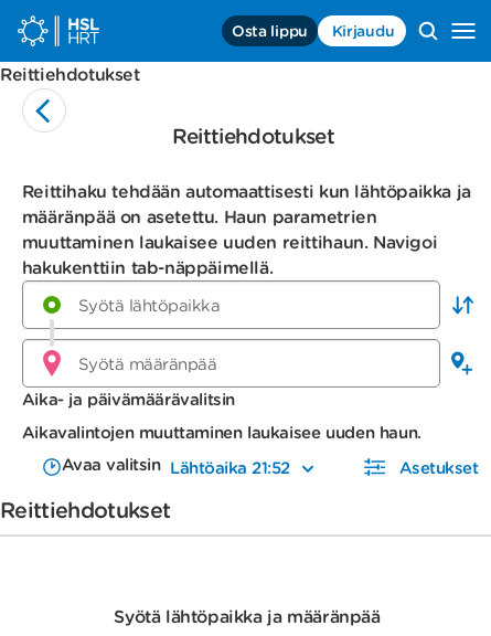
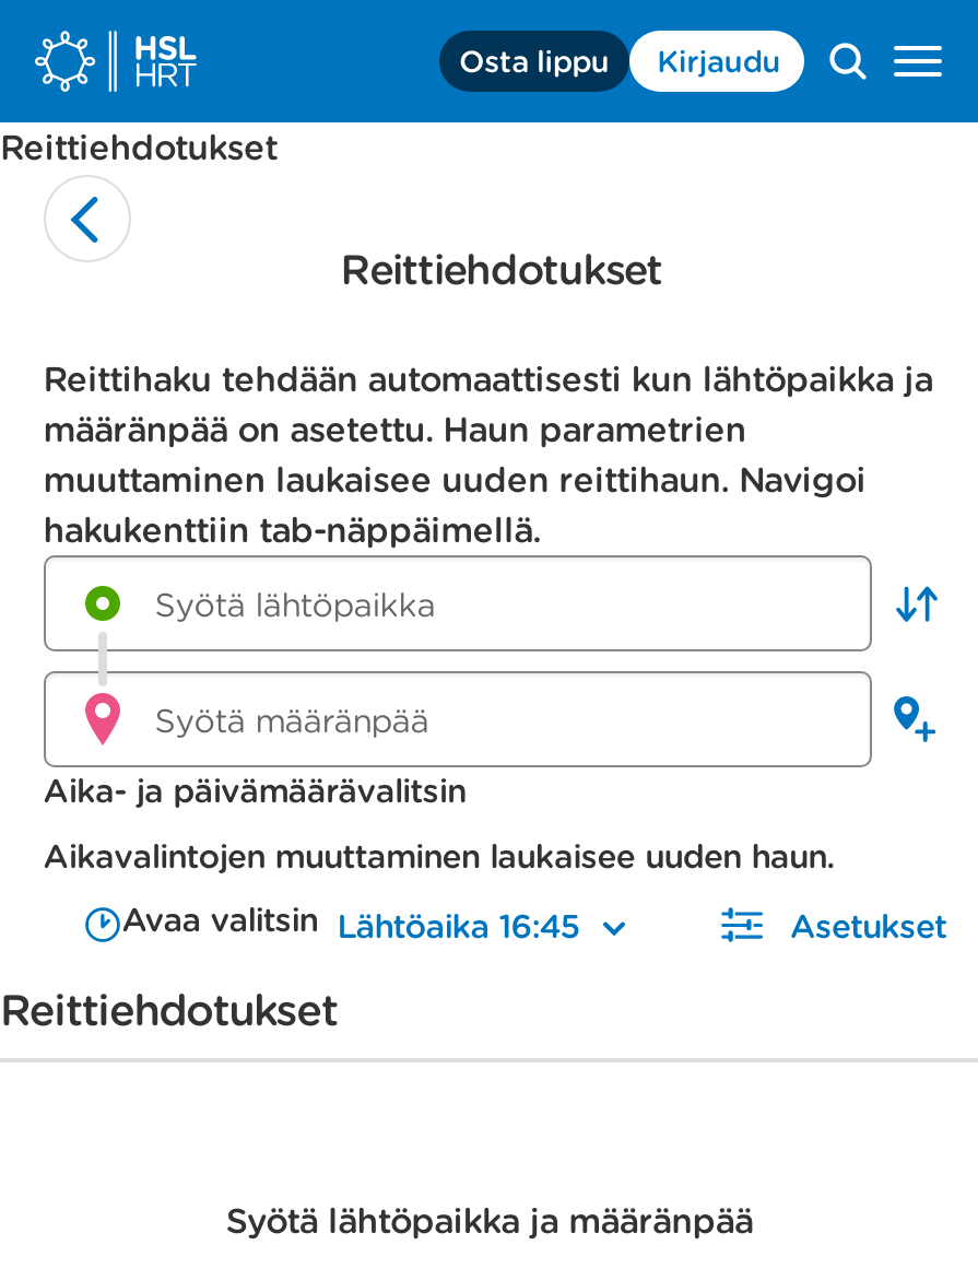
[61,455,290,478] Avaa valitsin Lähtöaika 21:52 -> [122,901,578,947] Avaa valitsin Lähtöaika 16:45

